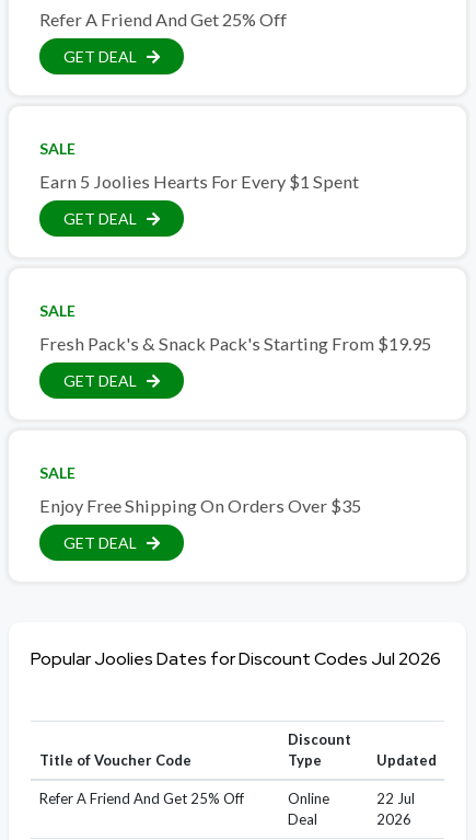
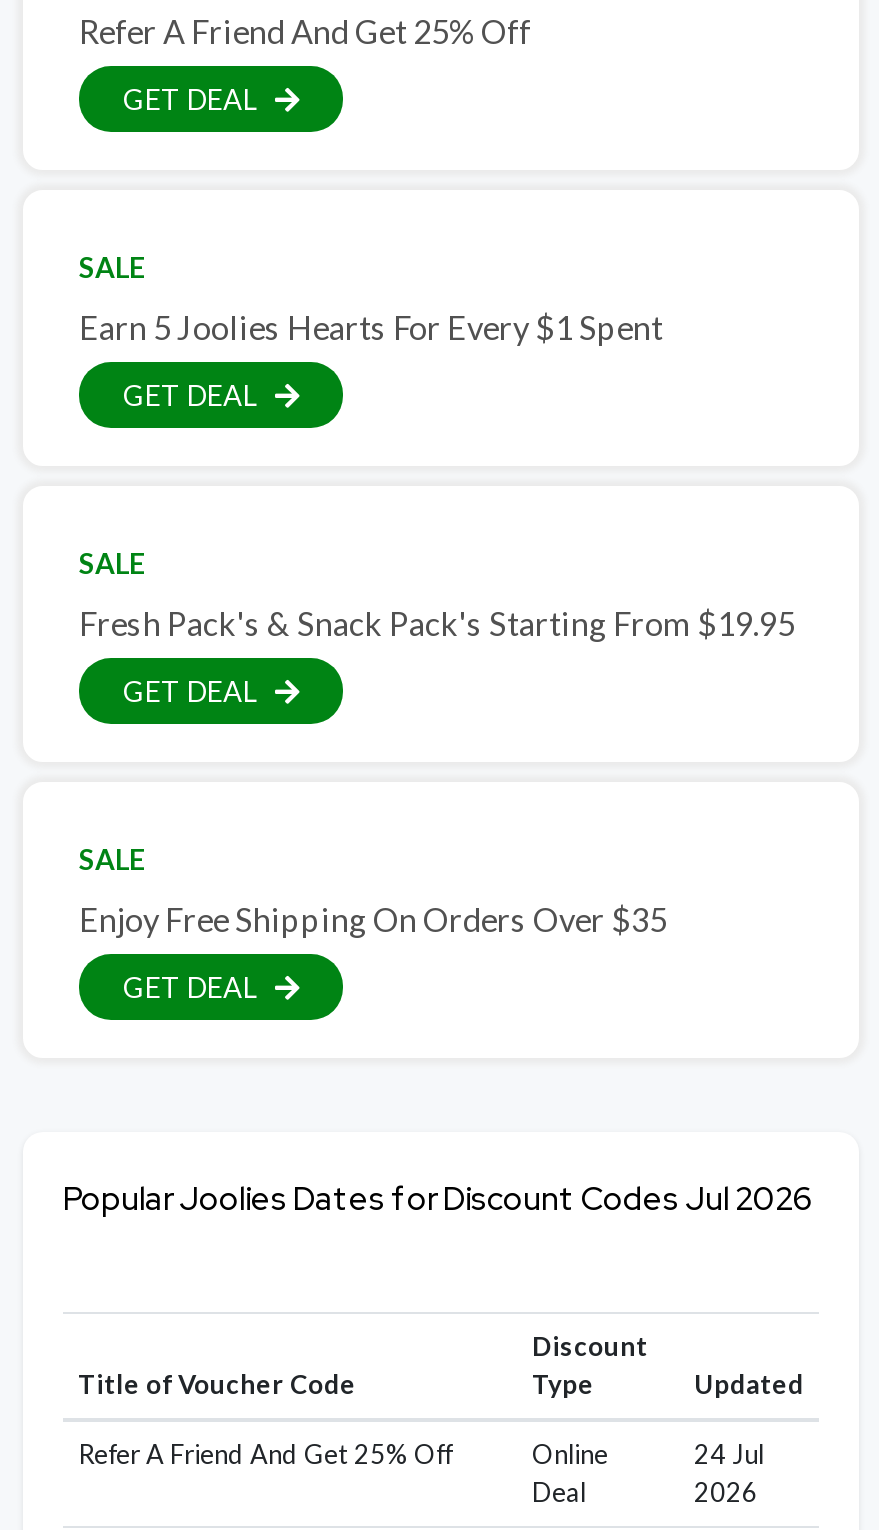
[376,789,414,807] 22 Jul -> [694,1438,764,1470] 24 Jul

